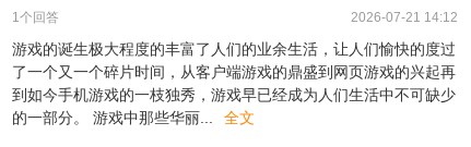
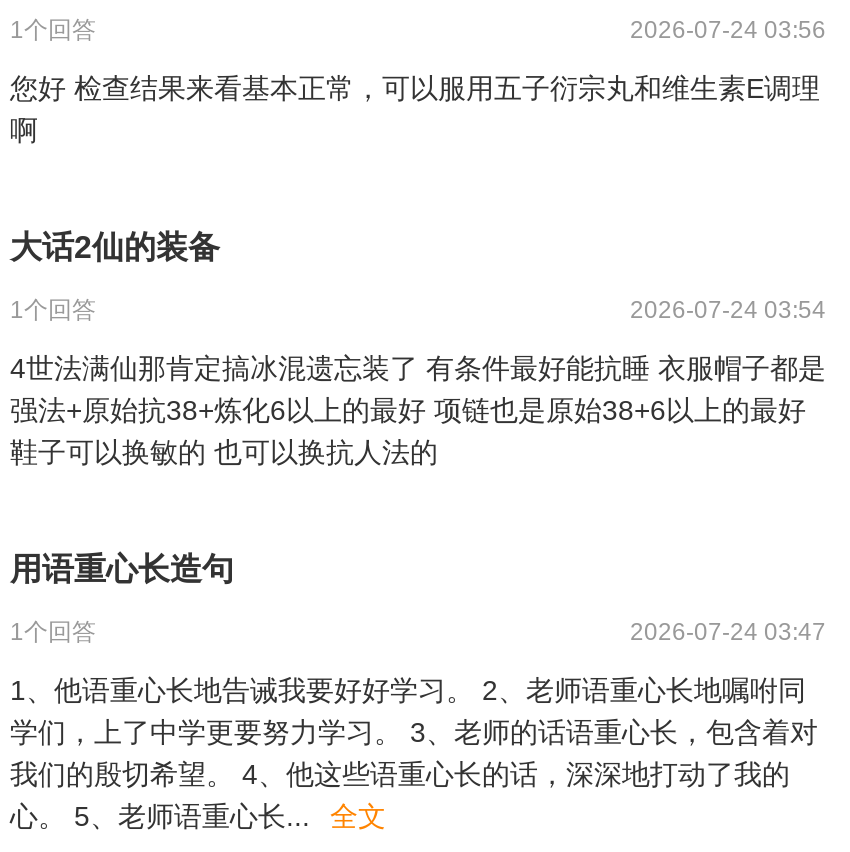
[12,10,458,126] 2026-07-21 14:12 | 游戏的诞生极大程度的丰富了人们的业余生活，让人们愉快的度过 | 了一个又一个碎片时间，从客户端游戏的鼎盛到网页游戏的兴起再 | 到如今手机游戏的一枝独秀，游戏早已经成为人们生活中不可缺少 | 的一部分。 游戏中那些华丽... -> [10,16,826,832] 2026-07-24 03:56 | 您好 检查结果来看基本正常，可以服用五子衍宗丸和维生素E调理 | 啊 | 大话2仙的装备 | 1个回答 | 2026-07-24 03:54 | 4世法满仙那肯定搞冰混遗忘装了 有条件最好能抗睡 衣服帽子都是 | 强法+原始抗38+炼化6以上的最好 项链也是原始38+6以上的最好 | 鞋子可以换敏的 也可以换抗人法的 | 用语重心长造句 | 1个回答 | 2026-07-24 03:47 | 1、他语重心长地告诫我要好好学习。 2、老师语重心长地嘱咐同 | 学们，上了中学更要努力学习。 3、老师的话语重心长，包含着对 | 我们的殷切希望。 4、他这些语重心长的话，深深地打动了我的 | 心。 5、老师语重心长...

